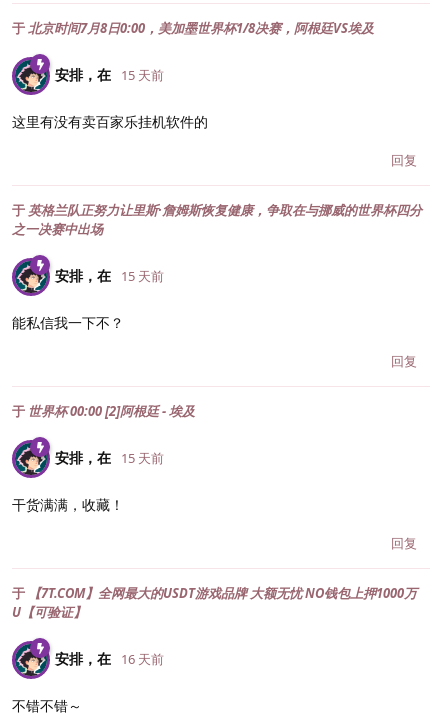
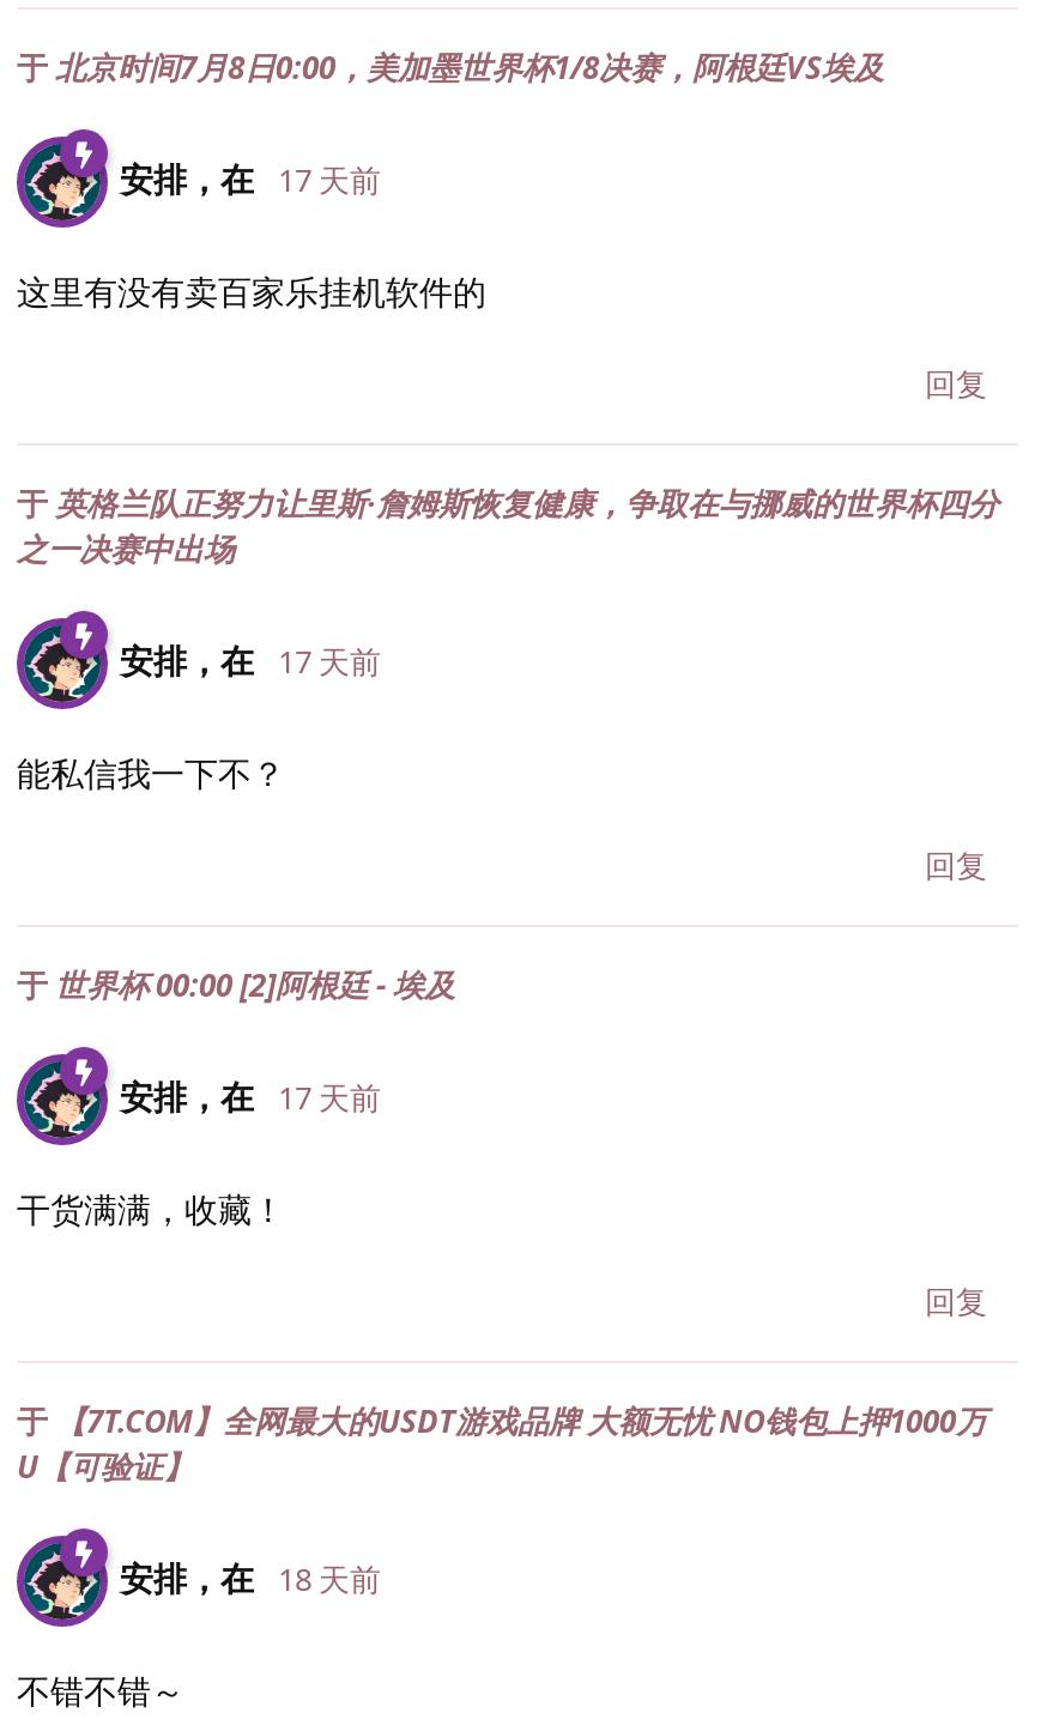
[55,65,164,84] 安排，在 15 天前 -> [120,155,381,201] 安排，在 17 天前
[55,266,164,285] 安排，在 15 天前 -> [120,637,381,682] 安排，在 17 天前
[55,448,164,467] 安排，在 15 天前 -> [120,1073,381,1118] 安排，在 17 天前
[55,649,164,668] 安排，在 16 天前 -> [120,1554,381,1600] 安排，在 18 天前

